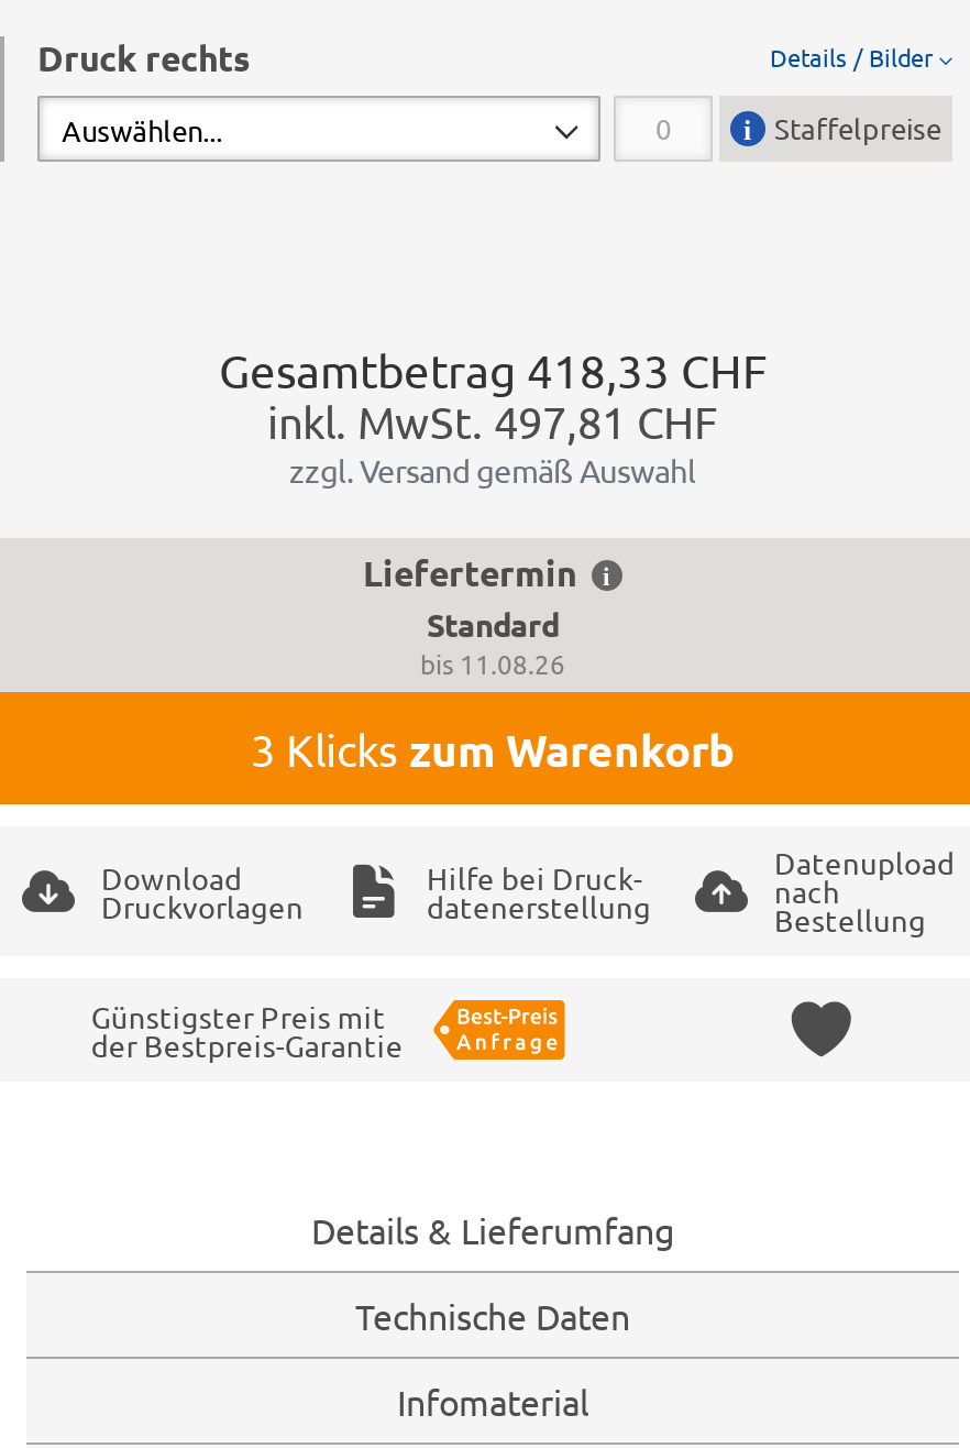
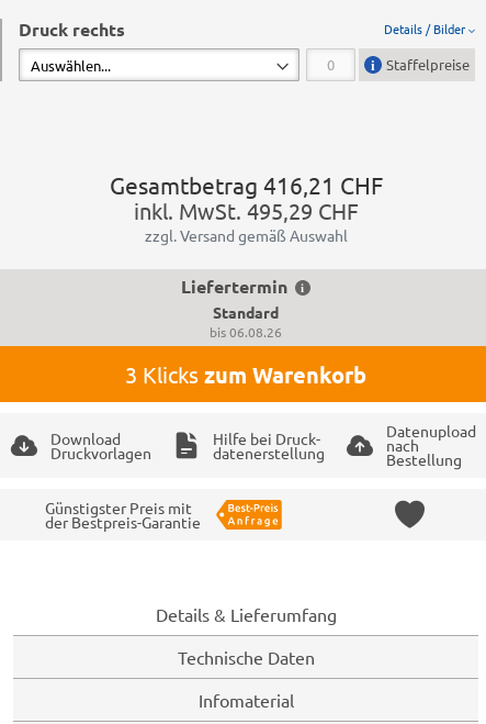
[219,340,767,397] Gesamtbetrag 418,33 CHF -> [109,170,382,199] Gesamtbetrag 416,21 CHF
[267,393,718,448] inkl. MwSt. 497,81 CHF -> [133,197,358,224] inkl. MwSt. 495,29 CHF
[420,646,565,681] bis 11.08.26 -> [210,323,282,340] bis 06.08.26

